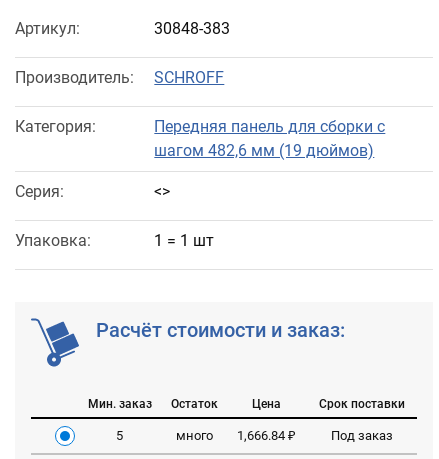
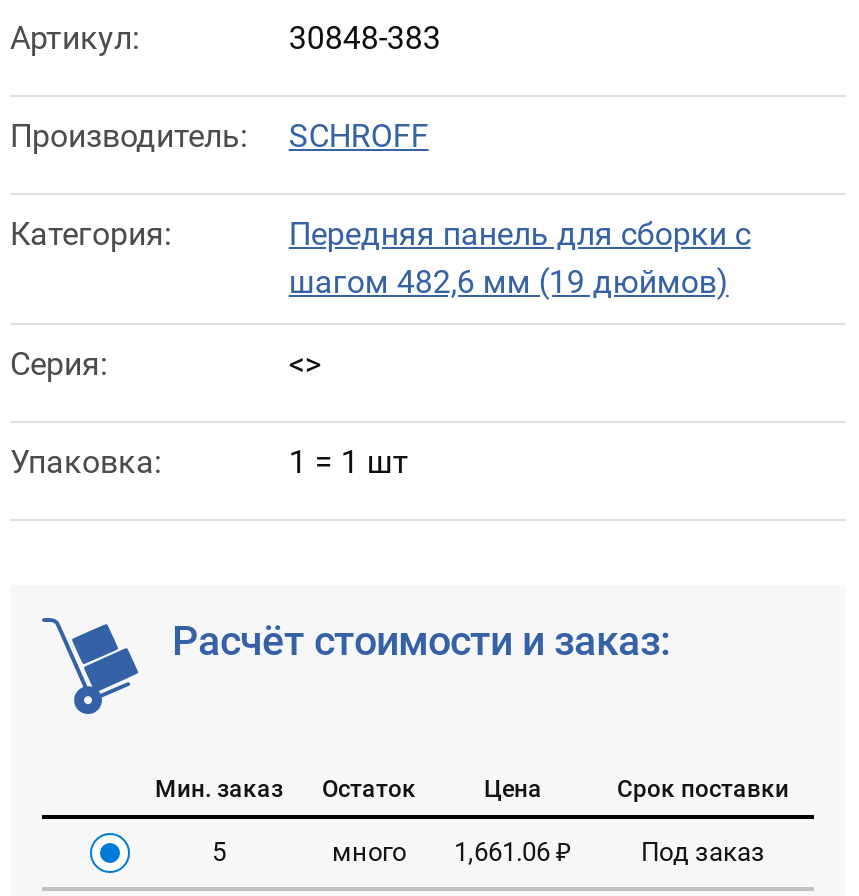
[176,428,296,443] много 1,666.84 ₽ -> [332,836,572,866] много 1,661.06 ₽

